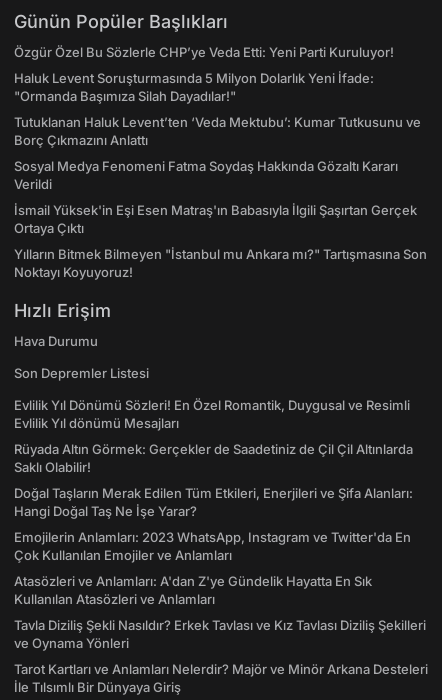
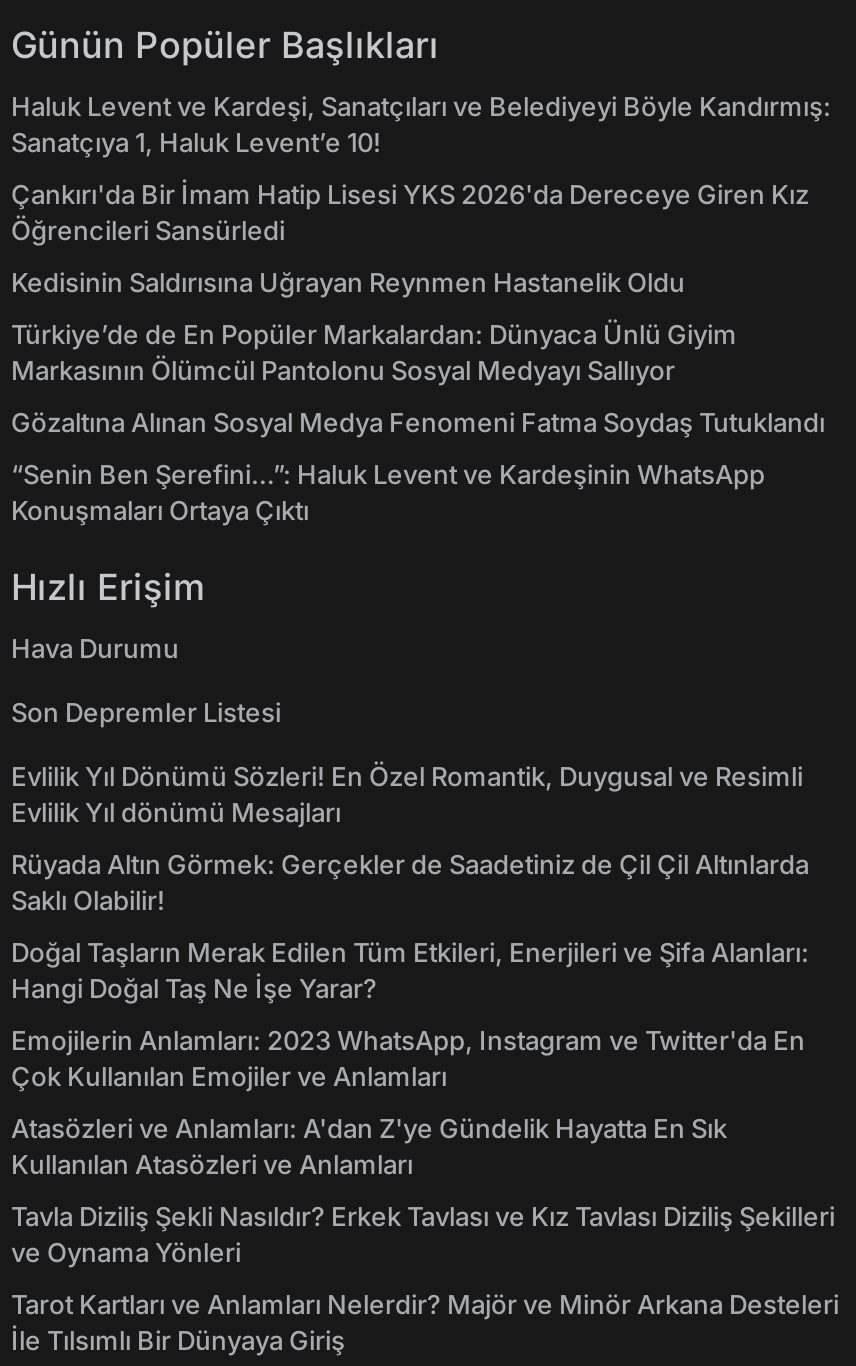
[14,44,394,60] Özgür Özel Bu Sözlerle CHP’ye Veda Etti: Yeni Parti Kuruluyor! -> [11,90,831,158] Haluk Levent ve Kardeşi, Sanatçıları ve Belediyeyi Böyle Kandırmış: | Sanatçıya 1, Haluk Levent’e 10!
[14,70,374,104] Haluk Levent Soruşturmasında 5 Milyon Dolarlık Yeni İfade: | "Ormanda Başımıza Silah Dayadılar!" -> [11,178,809,246] Çankırı'da Bir İmam Hatip Lisesi YKS 2026'da Dereceye Giren Kız | Öğrencileri Sansürledi
[14,114,421,148] Tutuklanan Haluk Levent’ten ‘Veda Mektubu’: Kumar Tutkusunu ve | Borç Çıkmazını Anlattı -> [11,266,685,298] Kedisinin Saldırısına Uğrayan Reynmen Hastanelik Oldu
[14,158,398,192] Sosyal Medya Fenomeni Fatma Soydaş Hakkında Gözaltı Kararı | Verildi -> [11,318,737,386] Türkiye’de de En Popüler Markalardan: Dünyaca Ünlü Giyim | Markasının Ölümcül Pantolonu Sosyal Medyayı Sallıyor
[14,202,417,236] İsmail Yüksek'in Eşi Esen Matraş'ın Babasıyla İlgili Şaşırtan Gerçek | Ortaya Çıktı -> [11,406,825,438] Gözaltına Alınan Sosyal Medya Fenomeni Fatma Soydaş Tutuklandı
[14,246,427,280] Yılların Bitmek Bilmeyen "İstanbul mu Ankara mı?" Tartışmasına Son | Noktayı Koyuyoruz! -> [11,458,765,526] “Senin Ben Şerefini…”: Haluk Levent ve Kardeşinin WhatsApp | Konuşmaları Ortaya Çıktı

